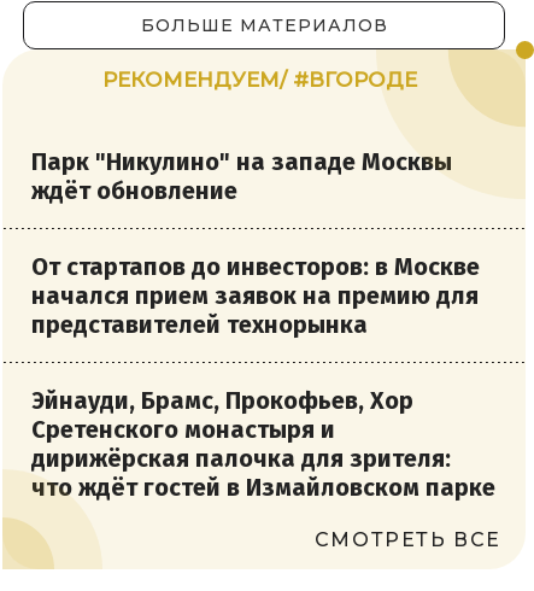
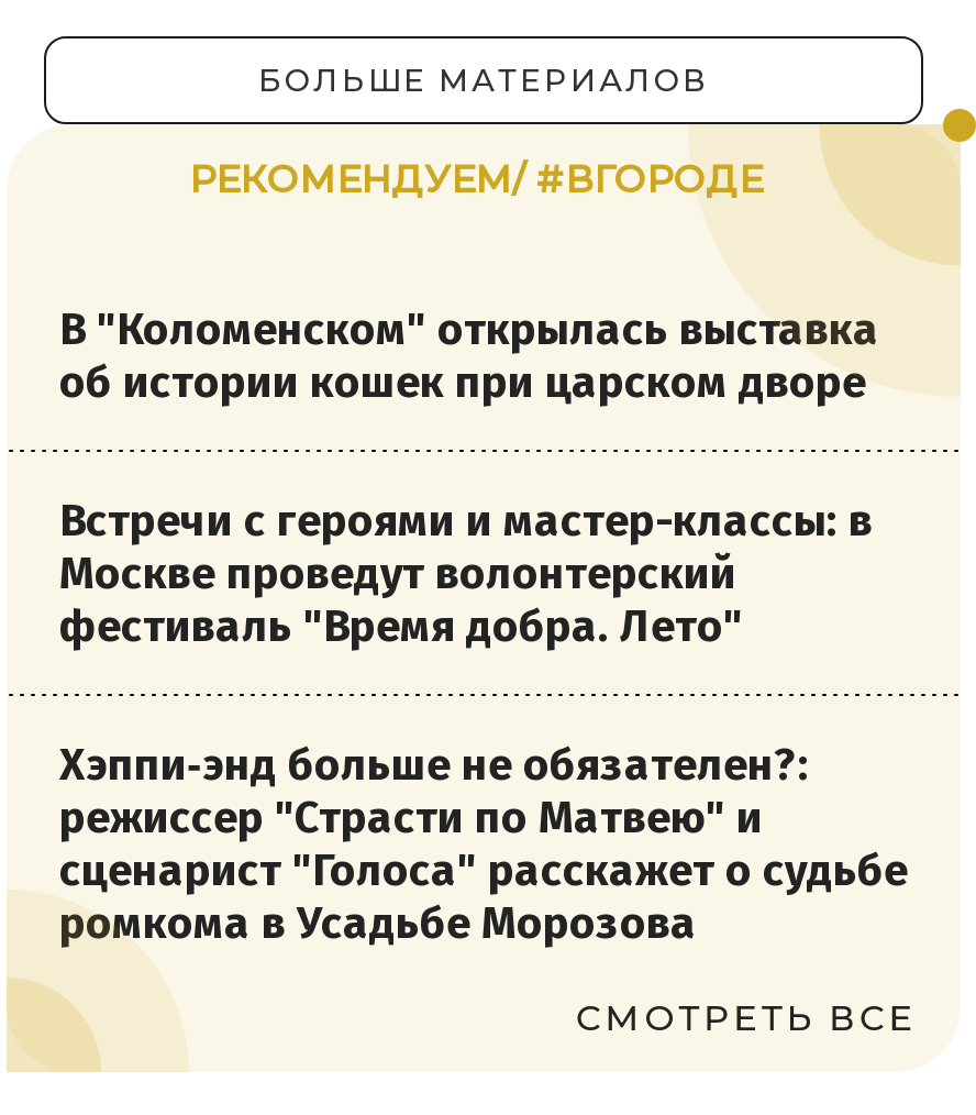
[31,147,452,205] Парк "Никулино" на западе Москвы | ждёт обновление -> [59,303,879,408] В "Коломенском" открылась выставка | об истории кошек при царском дворе
[31,252,480,339] От стартапов до инвесторов: в Москве | начался прием заявок на премию для | представителей технорынка -> [59,494,873,653] Встречи с героями и мастер-классы: в | Москве проведут волонтерский | фестиваль "Время добра. Лето"
[31,386,495,502] Эйнауди, Брамс, Прокофьев, Хор | Сретенского монастыря и | дирижёрская палочка для зрителя: | что ждёт гостей в Измайловском парке -> [59,738,908,949] Хэппи‑энд больше не обязателен?: | режиссер "Страсти по Матвею" и | сценарист "Голоса" расскажет о судьбе | ромкома в Усадьбе Морозова

